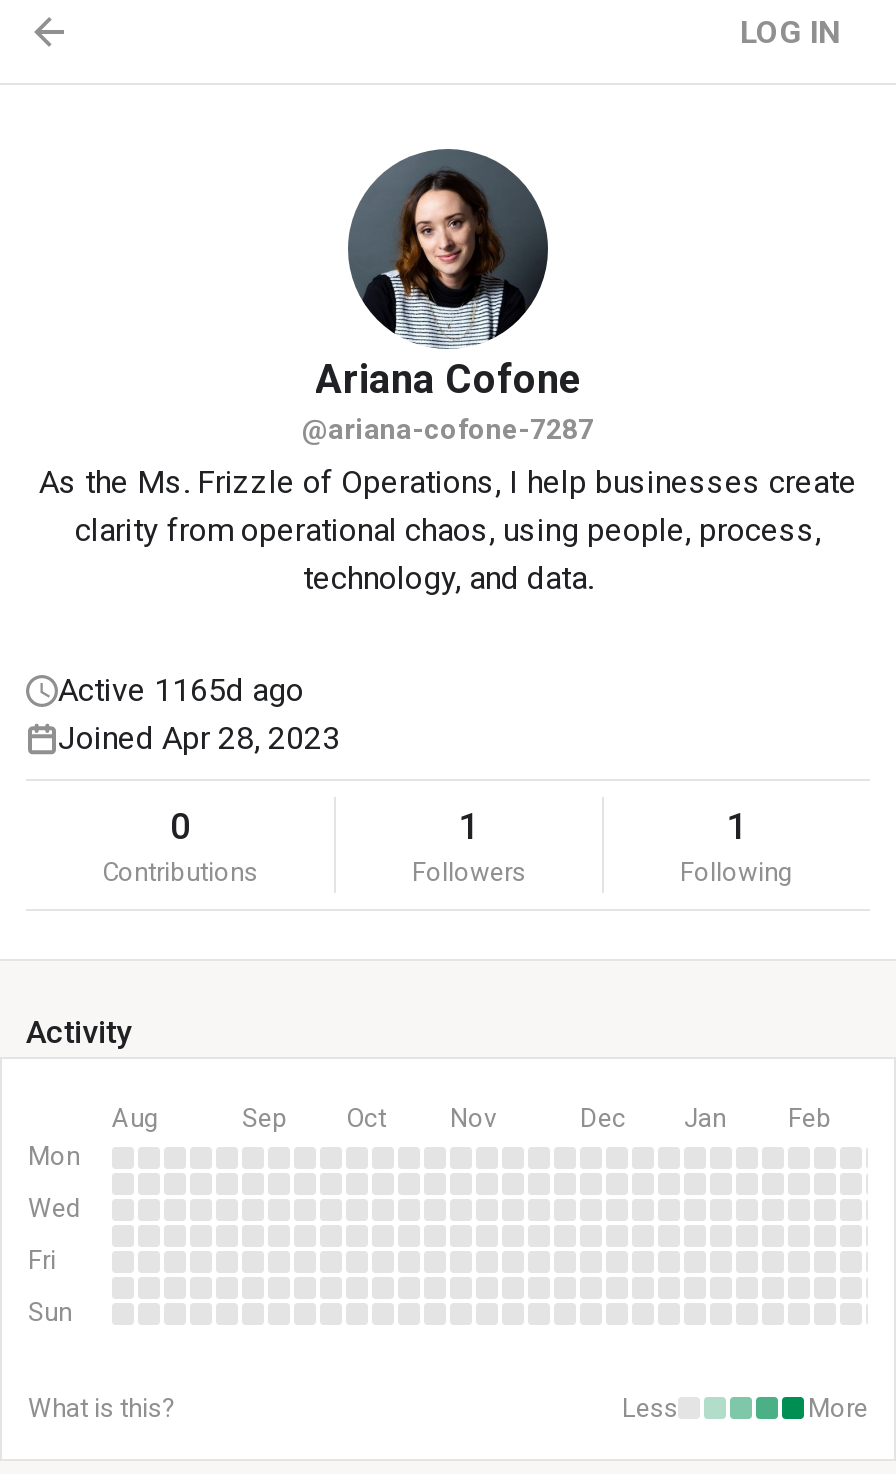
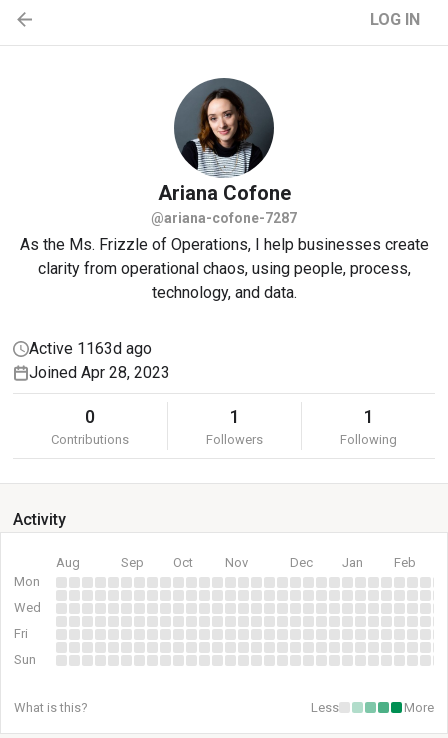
[58,671,304,709] Active 1165d ago -> [29,339,152,358] Active 1163d ago

